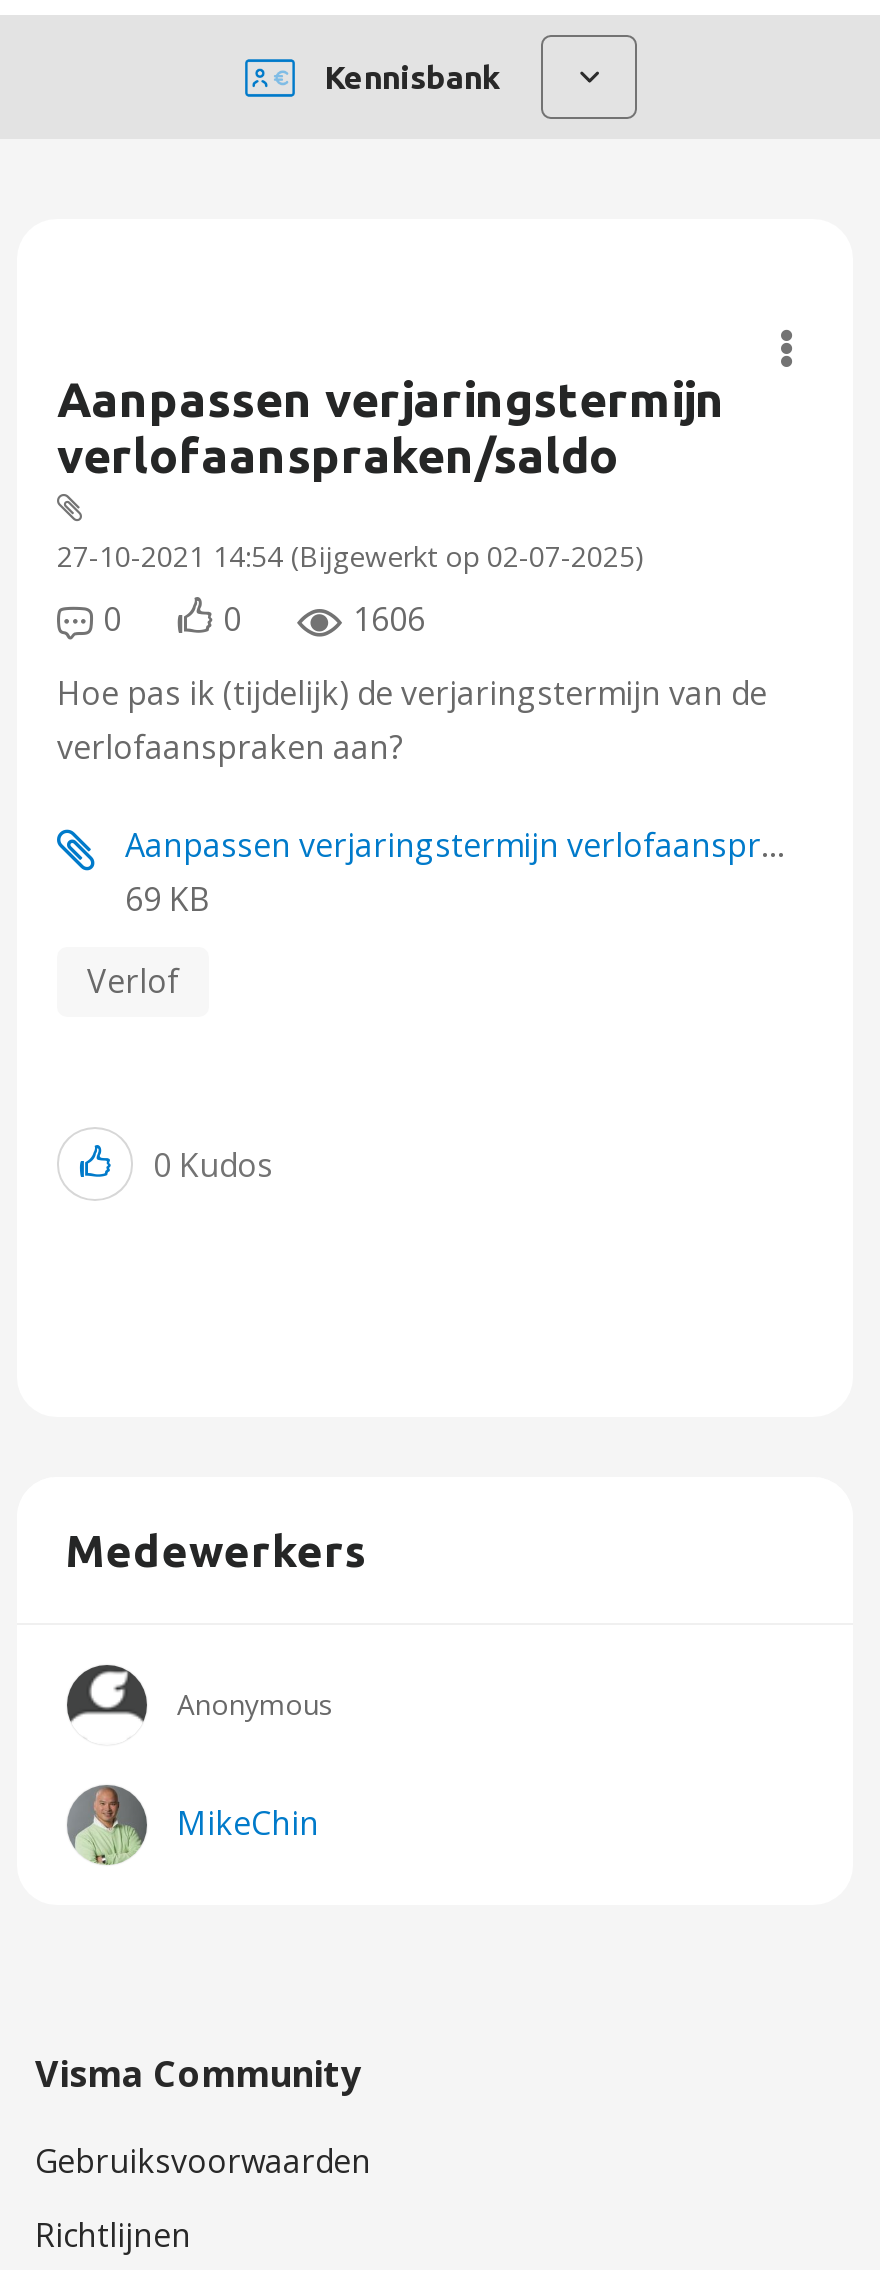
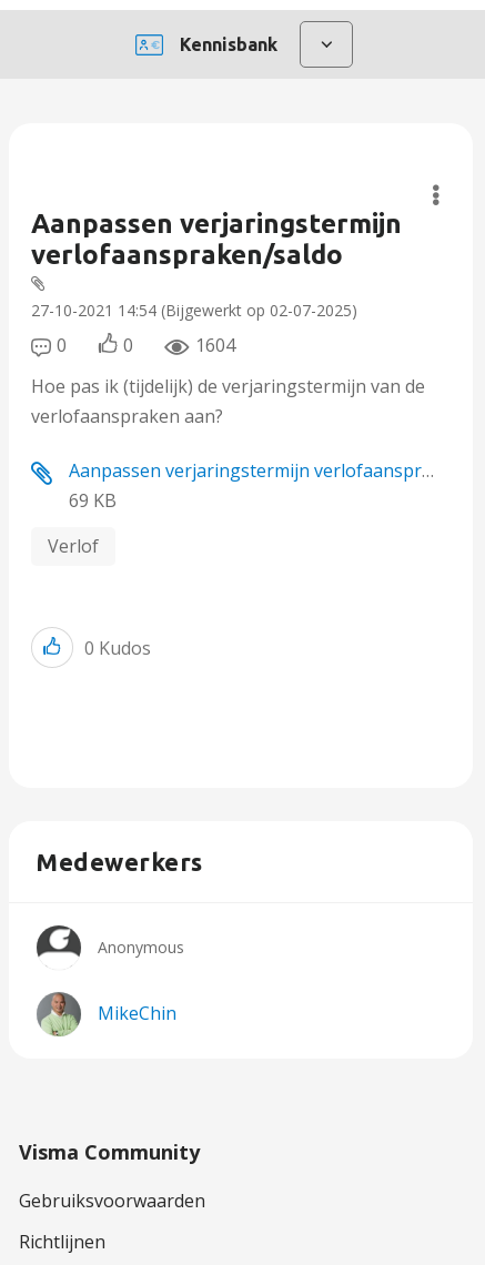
[353,597,433,641] 1606 -> [195,333,240,358] 1604

